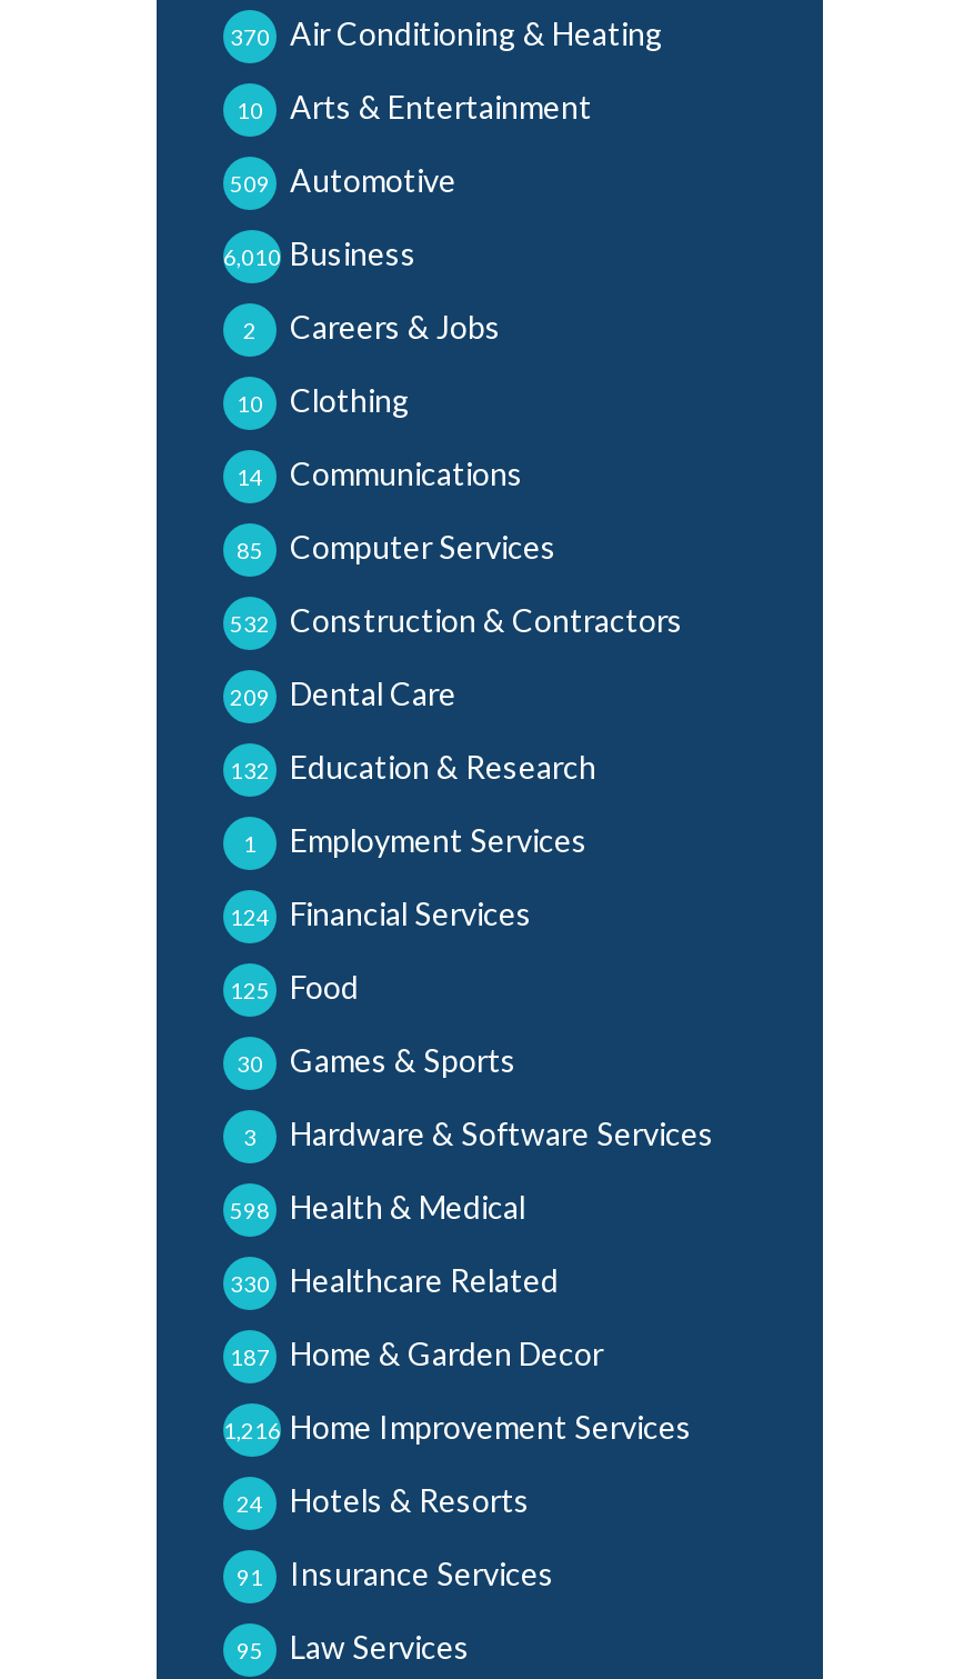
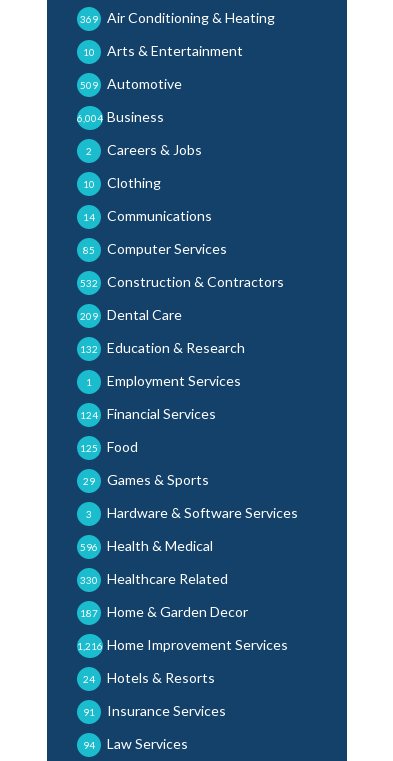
[230,15,663,52] 370 Air Conditioning & Heating -> [80,9,275,26] 369 Air Conditioning & Heating
[223,235,416,272] 6,010 Business -> [77,108,164,125] 6,004 Business
[237,1041,516,1079] 30 Games & Sports -> [83,471,209,488] 29 Games & Sports
[230,1188,525,1226] 598 Health & Medical -> [80,537,213,554] 596 Health & Medical
[237,1628,470,1666] 95 Law Services -> [83,735,188,752] 94 Law Services

